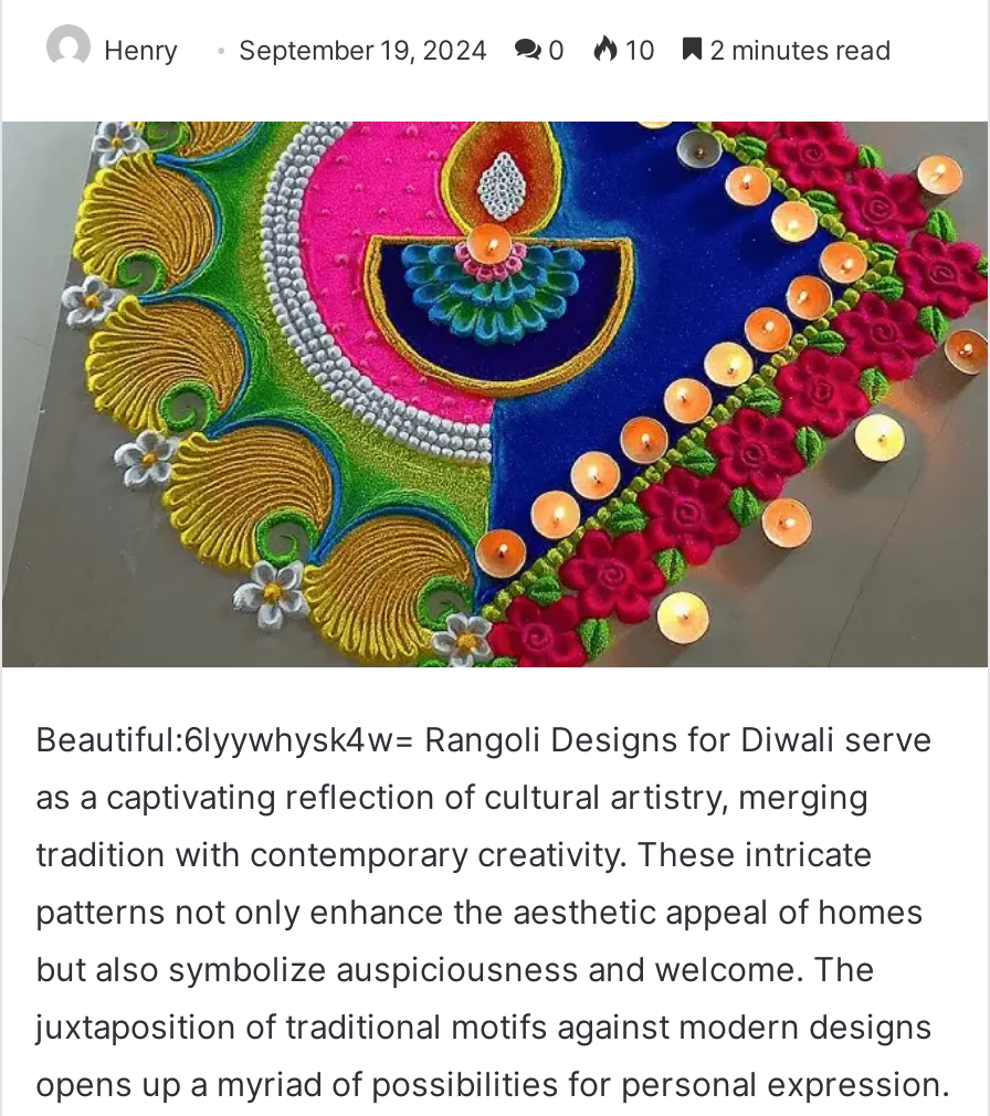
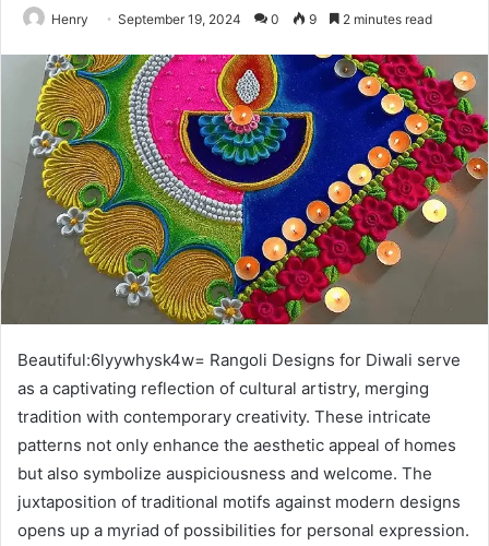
[104,32,891,65] Henry September 19, 2024 0 10 2 minutes read -> [51,10,432,27] Henry September 19, 2024 0 9 2 minutes read

